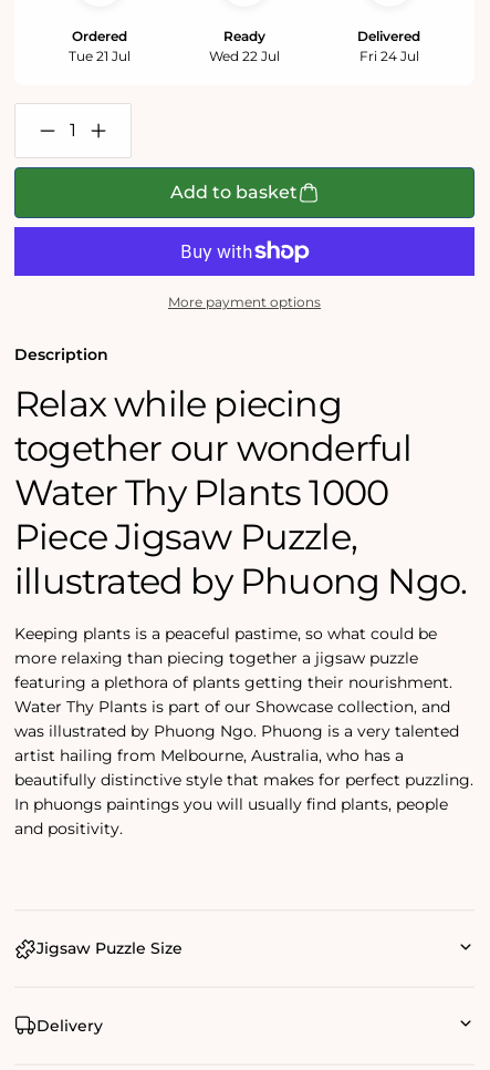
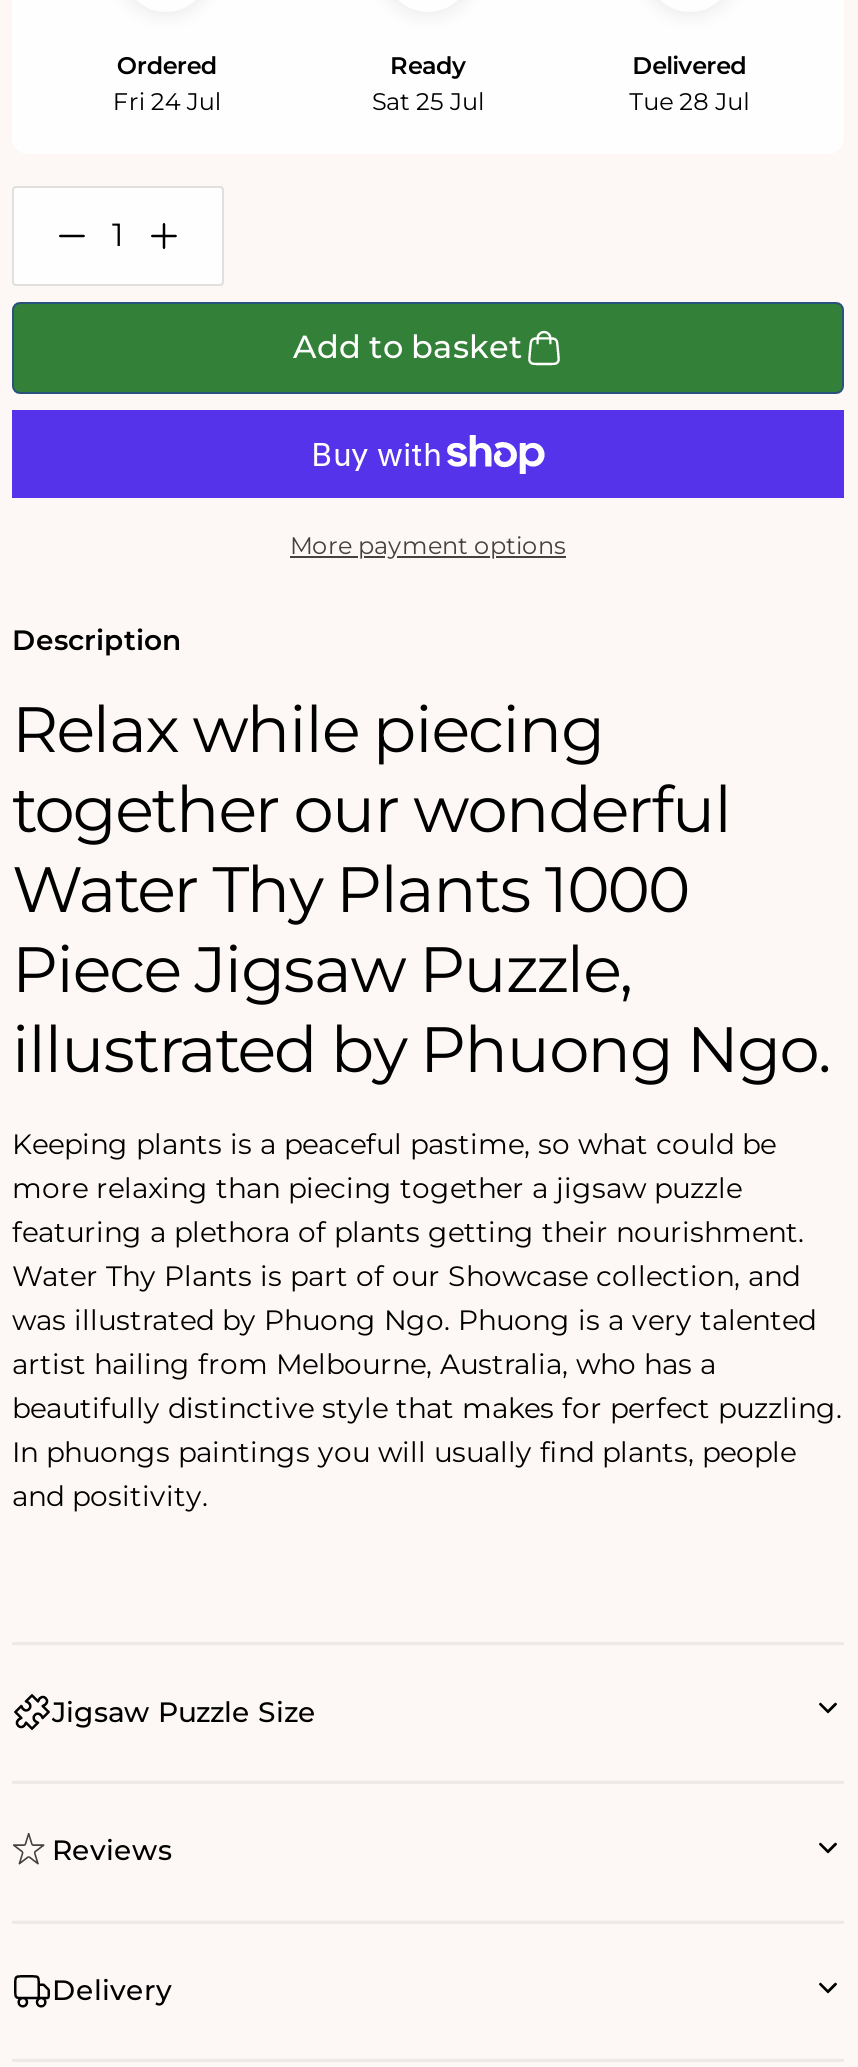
[69,48,131,64] Tue 21 Jul -> [113,86,221,116] Fri 24 Jul
[209,48,280,64] Wed 22 Jul -> [372,86,484,116] Sat 25 Jul
[359,48,419,64] Fri 24 Jul -> [629,86,749,116] Tue 28 Jul
none -> [52,1833,172,1869] Reviews

